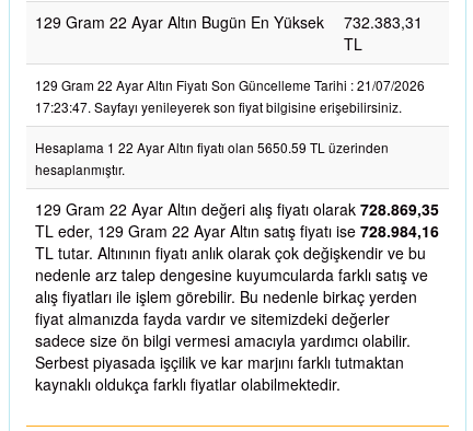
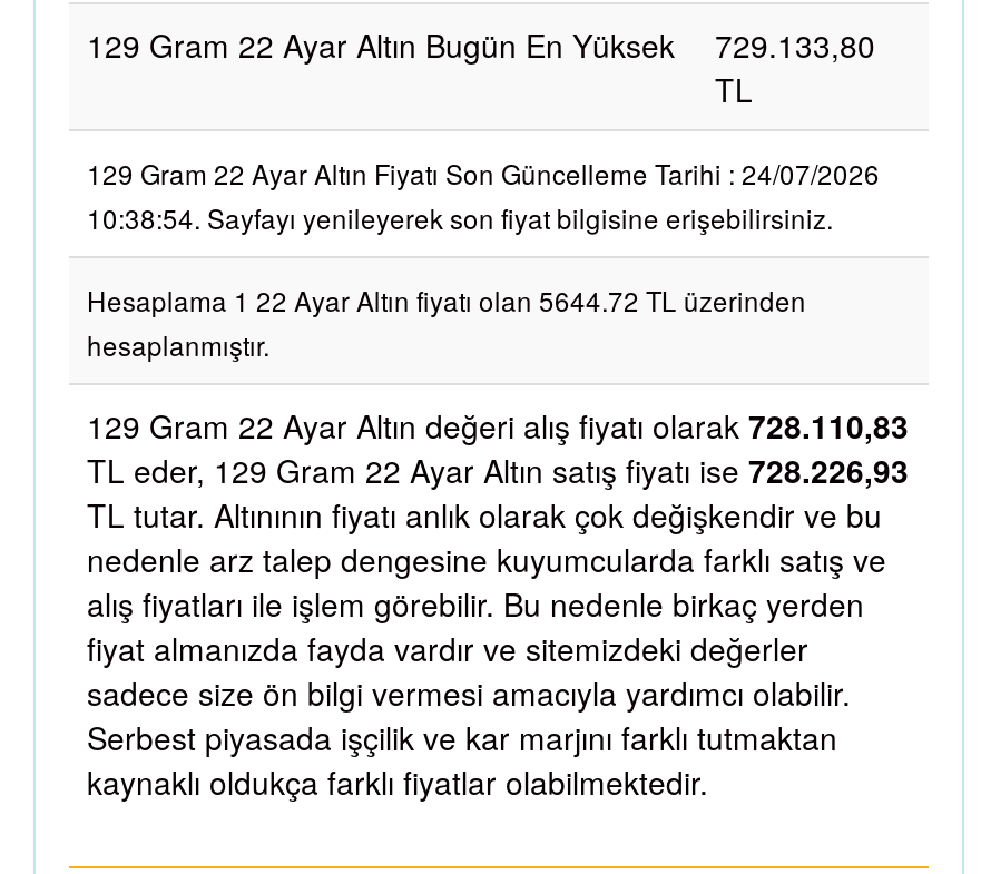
[35,11,423,33] 129 Gram 22 Ayar Altın Bugün En Yüksek 732.383,31 -> [87,22,875,67] 129 Gram 22 Ayar Altın Bugün En Yüksek 729.133,80
[35,75,425,94] 129 Gram 22 Ayar Altın Fiyatı Son Güncelleme Tarihi : 21/07/2026 -> [87,154,880,192] 129 Gram 22 Ayar Altın Fiyatı Son Güncelleme Tarihi : 24/07/2026
[35,97,402,116] 17:23:47. Sayfayı yenileyerek son fiyat bilgisine erişebilirsiniz. -> [87,198,833,236] 10:38:54. Sayfayı yenileyerek son fiyat bilgisine erişebilirsiniz.
[35,138,389,156] Hesaplama 1 22 Ayar Altın fiyatı olan 5650.59 TL üzerinden -> [87,281,806,318] Hesaplama 1 22 Ayar Altın fiyatı olan 5644.72 TL üzerinden
[35,198,439,220] 129 Gram 22 Ayar Altın değeri alış fiyatı olarak 728.869,35 -> [87,403,909,448] 129 Gram 22 Ayar Altın değeri alış fiyatı olarak 728.110,83
[35,220,439,242] TL eder, 129 Gram 22 Ayar Altın satış fiyatı ise 728.984,16 -> [87,448,909,492] TL eder, 129 Gram 22 Ayar Altın satış fiyatı ise 728.226,93

